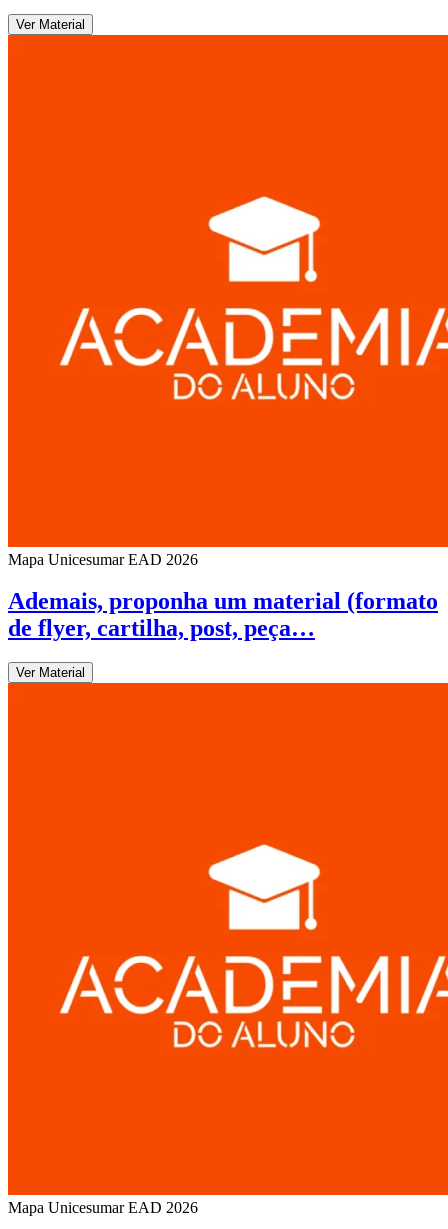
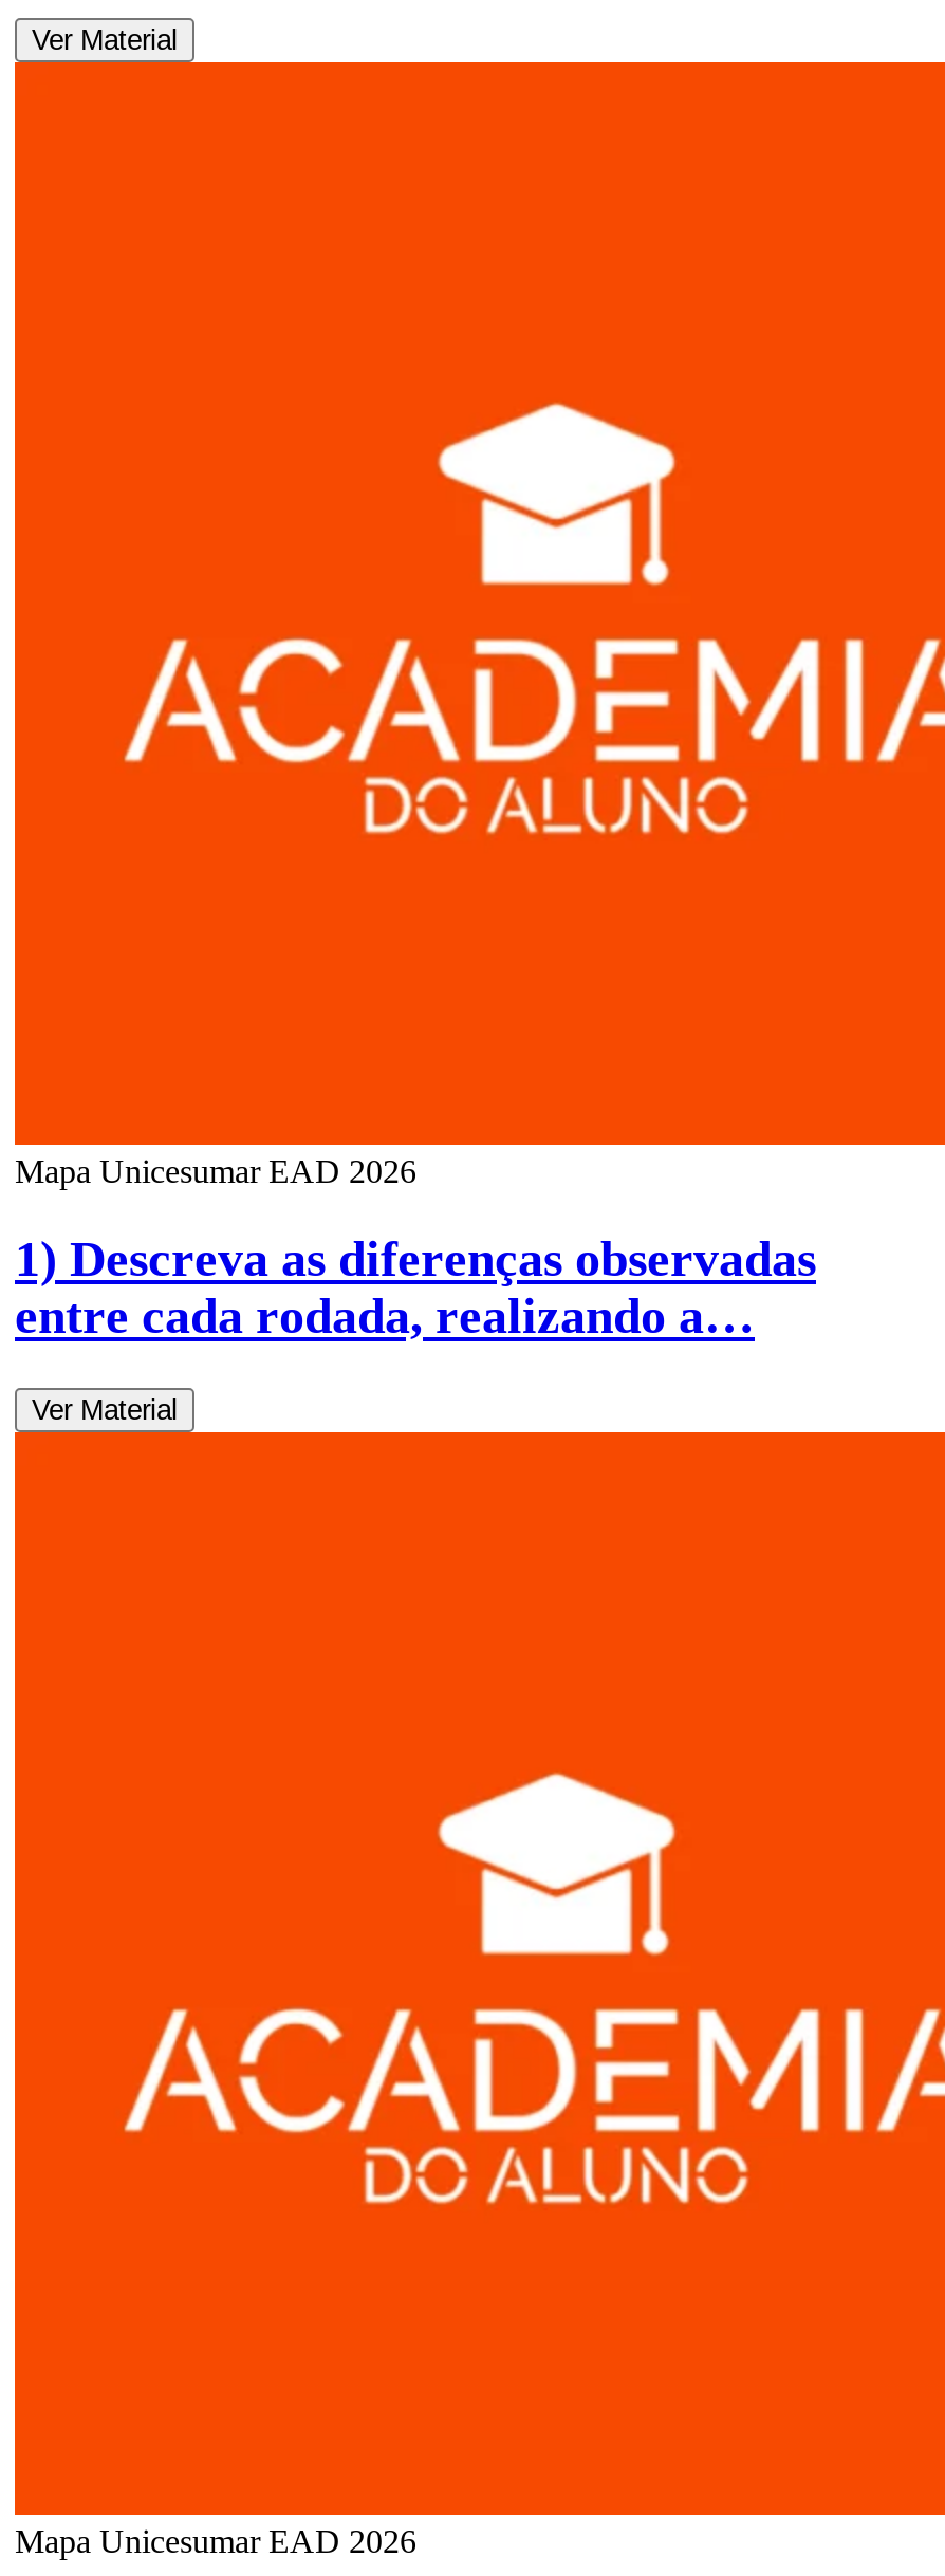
[8,588,438,641] Ademais, proponha um material (formato | de flyer, cartilha, post, peça… -> [15,1232,816,1344] 1) Descreva as diferenças observadas | entre cada rodada, realizando a…

